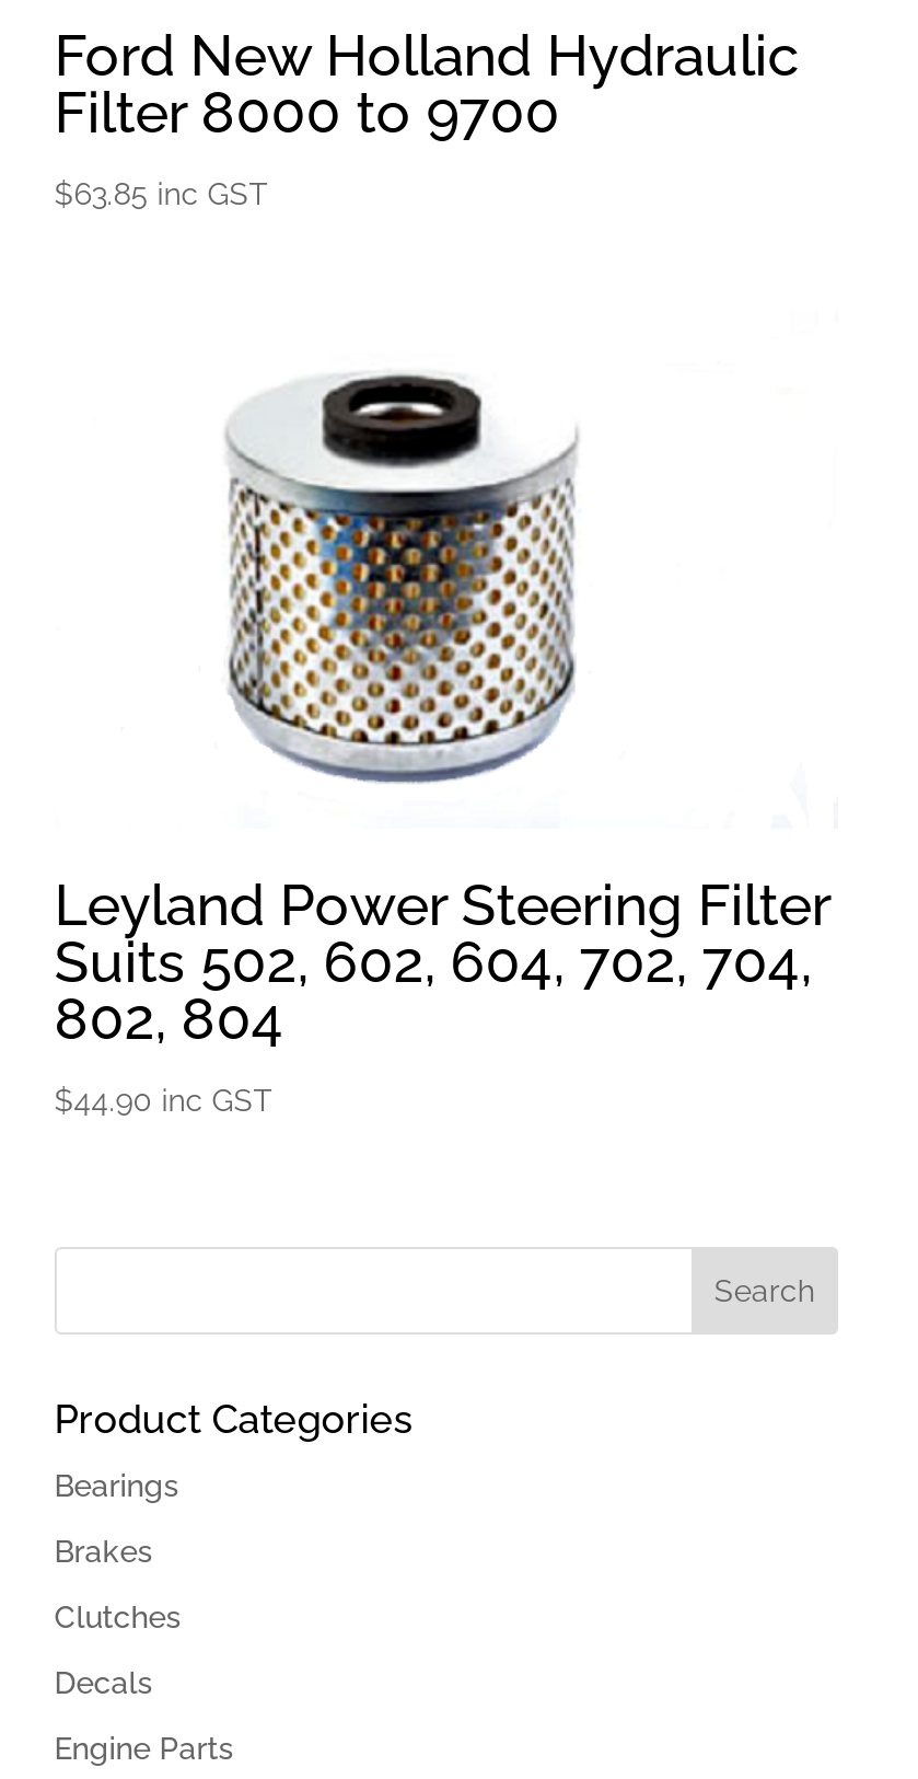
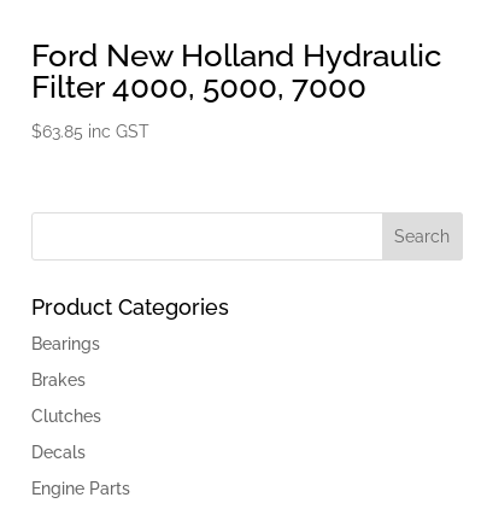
[54,80,560,145] Filter 8000 to 9700 -> [31,69,366,105] Filter 4000, 5000, 7000
[54,371,829,1117] [image] | Leyland Power Steering Filter | Suits 502, 602, 604, 702, 704, | 802, 804 | $44.90 inc GST -> none

